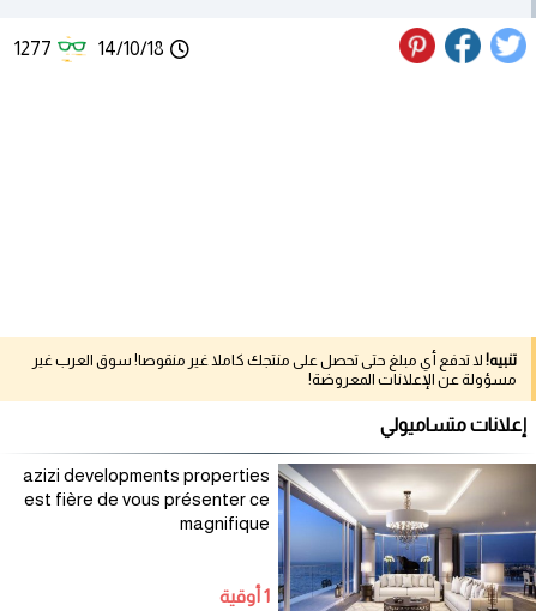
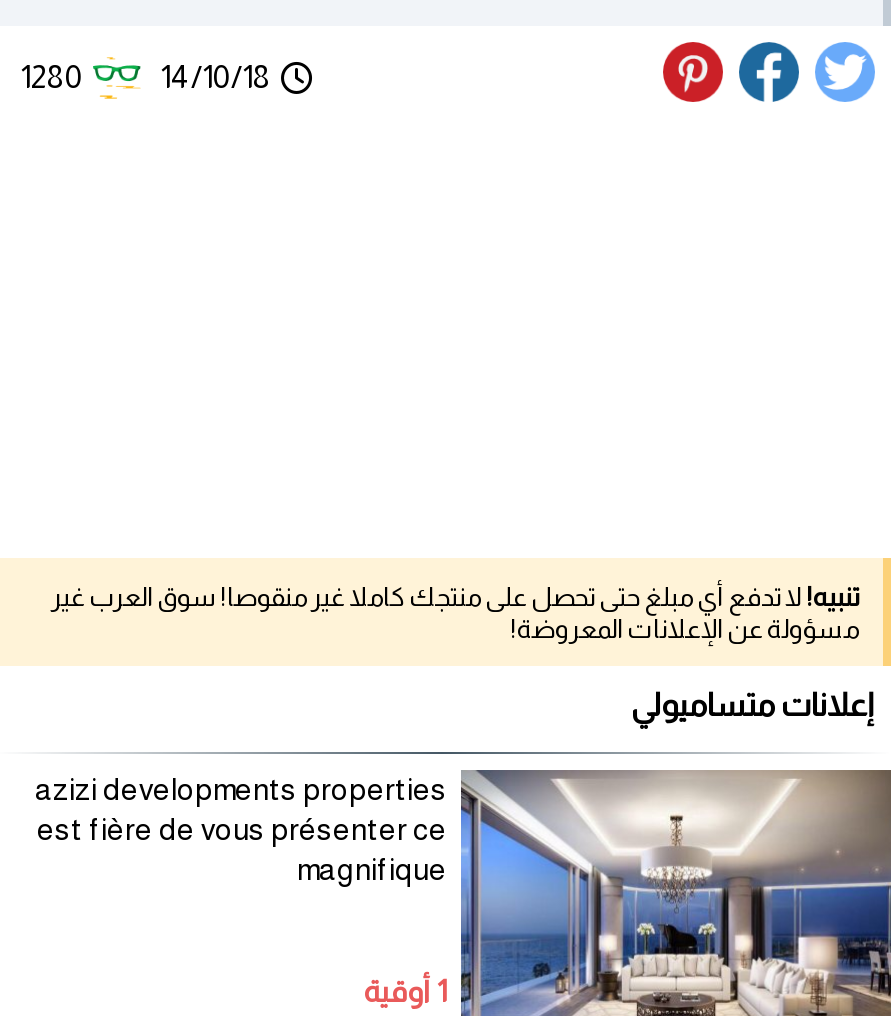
[14,38,52,59] 1277 -> [21,60,83,94] 1280

